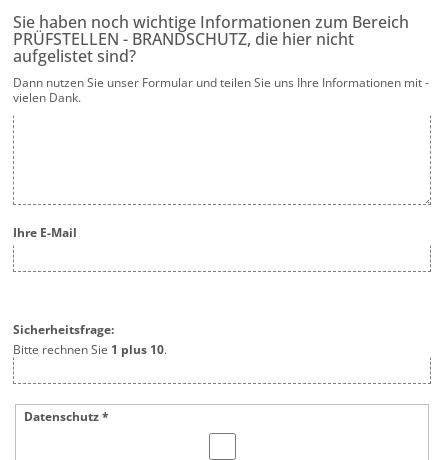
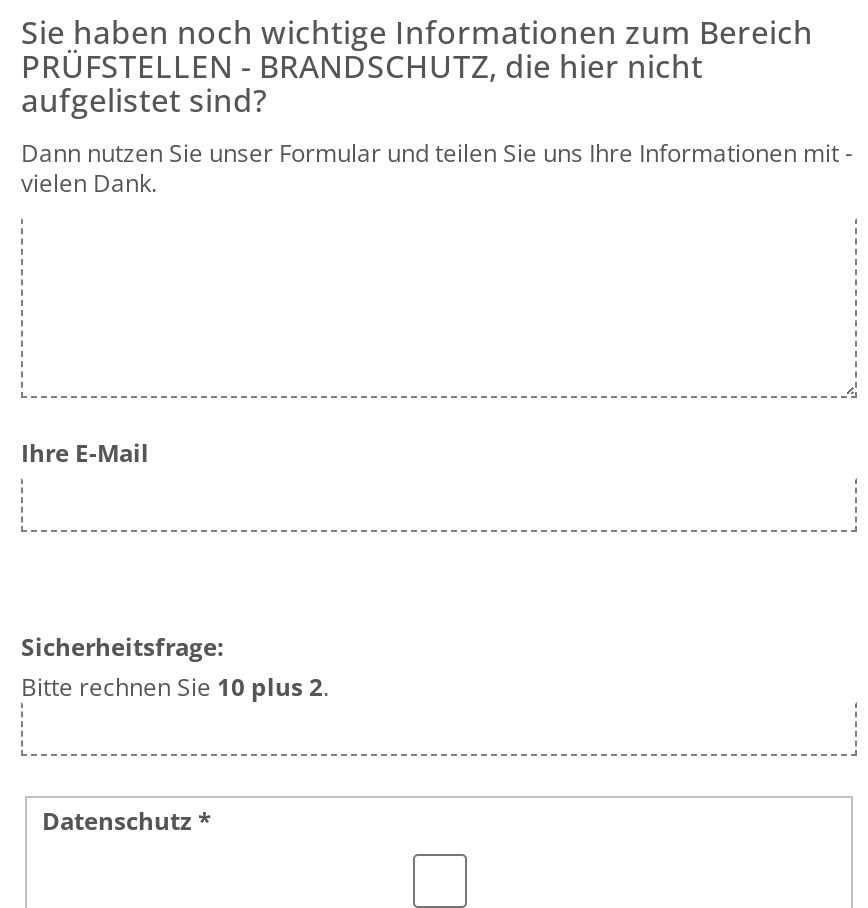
[13,340,167,357] Bitte rechnen Sie 1 plus 10. -> [21,669,329,703] Bitte rechnen Sie 10 plus 2.

